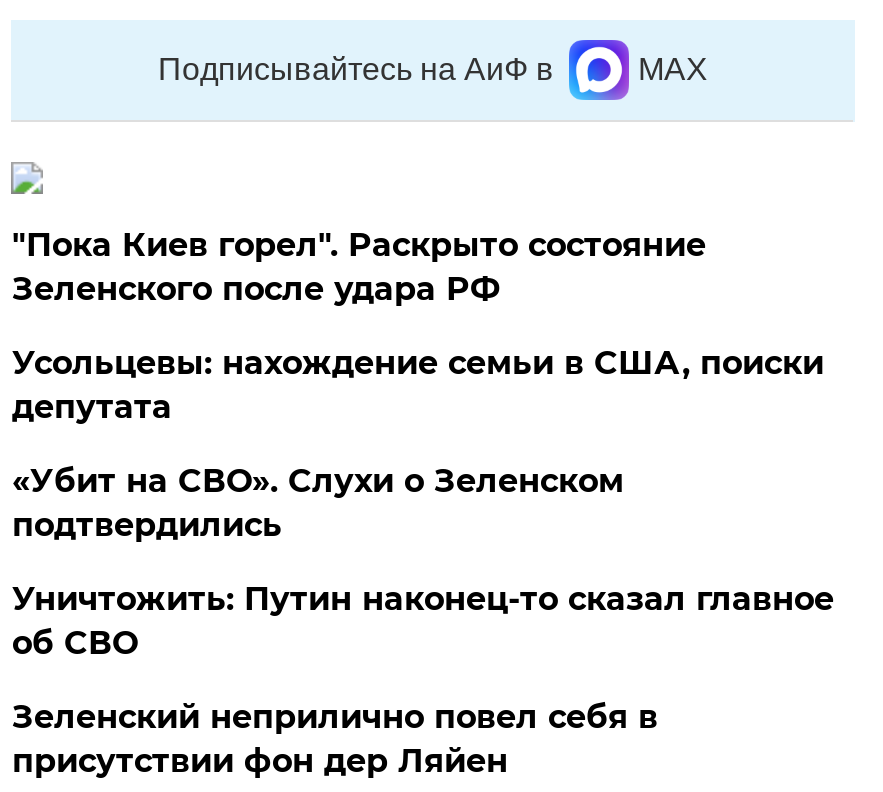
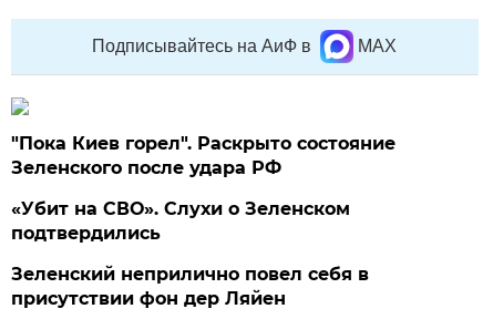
[12,344,824,426] Усольцевы: нахождение семьи в США, поиски | депутата -> none
[12,580,834,662] Уничтожить: Путин наконец-то сказал главное | об СВО -> none

